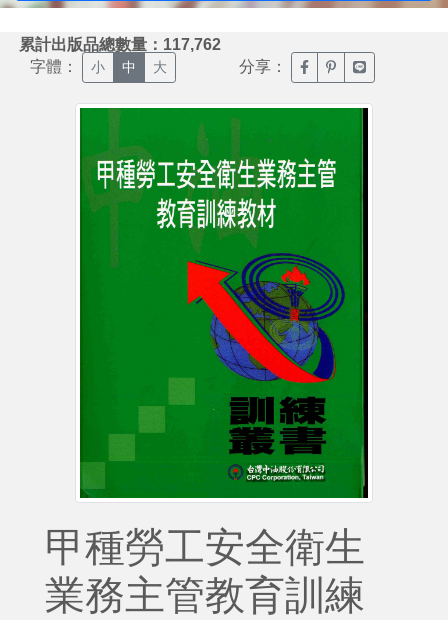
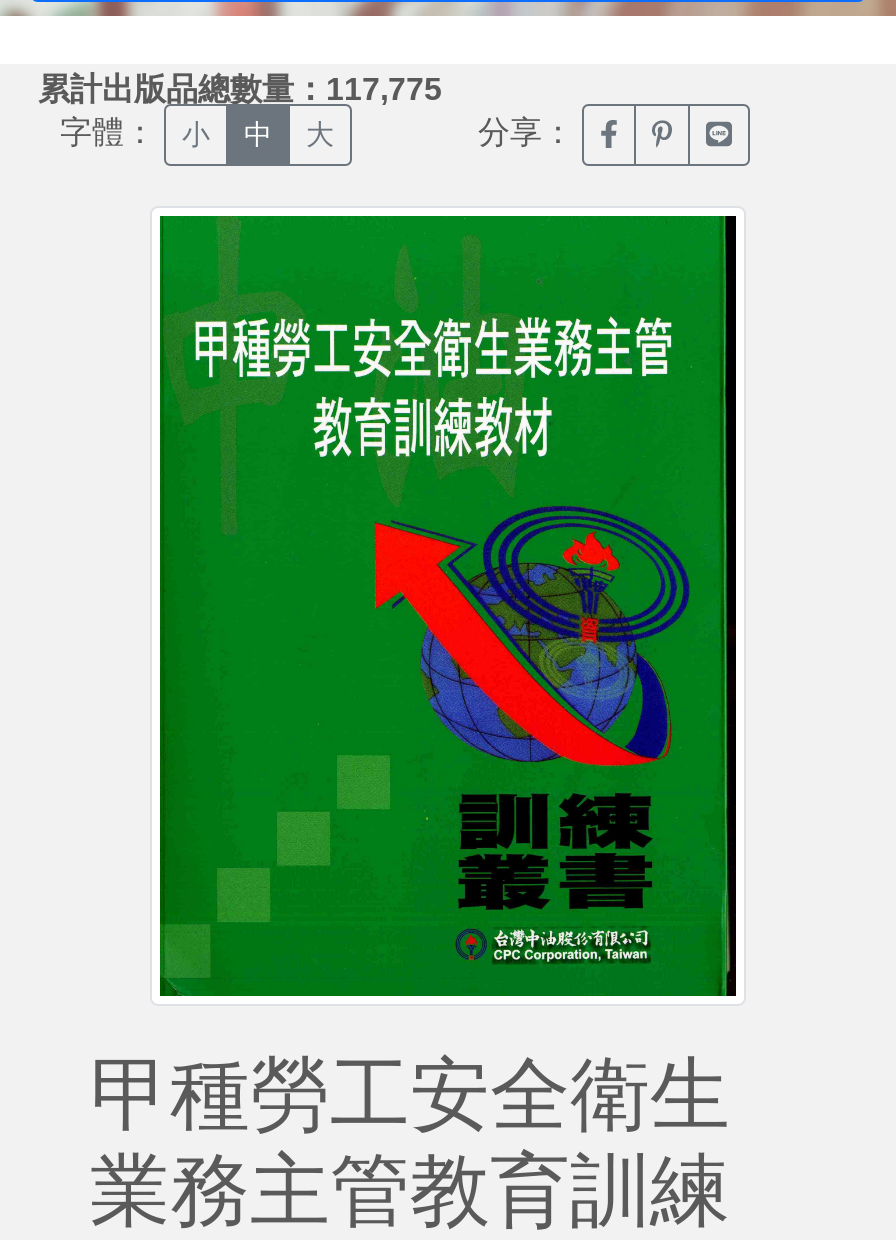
[19,36,221,53] 累計出版品總數量：117,762 -> [38,71,442,105] 累計出版品總數量：117,775

